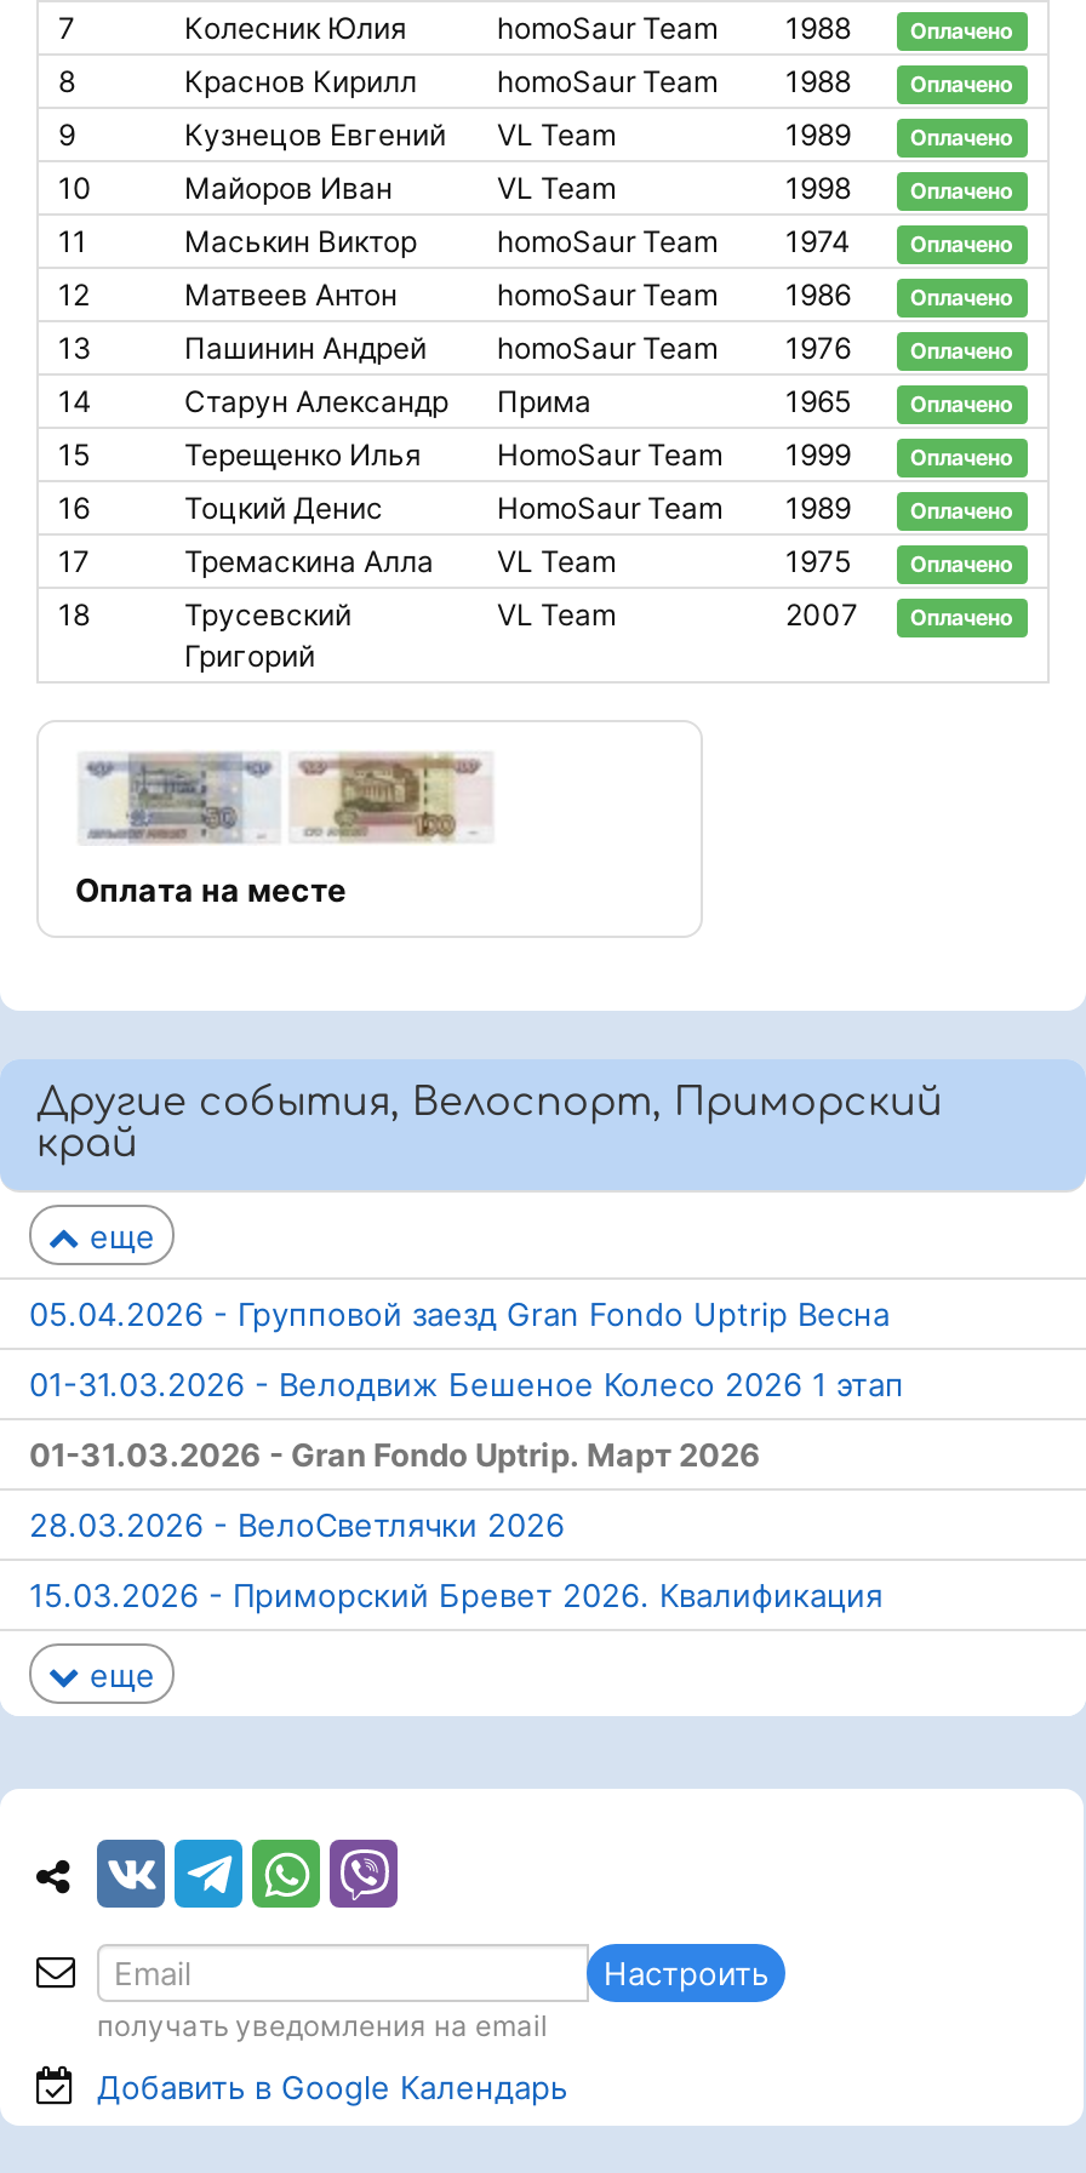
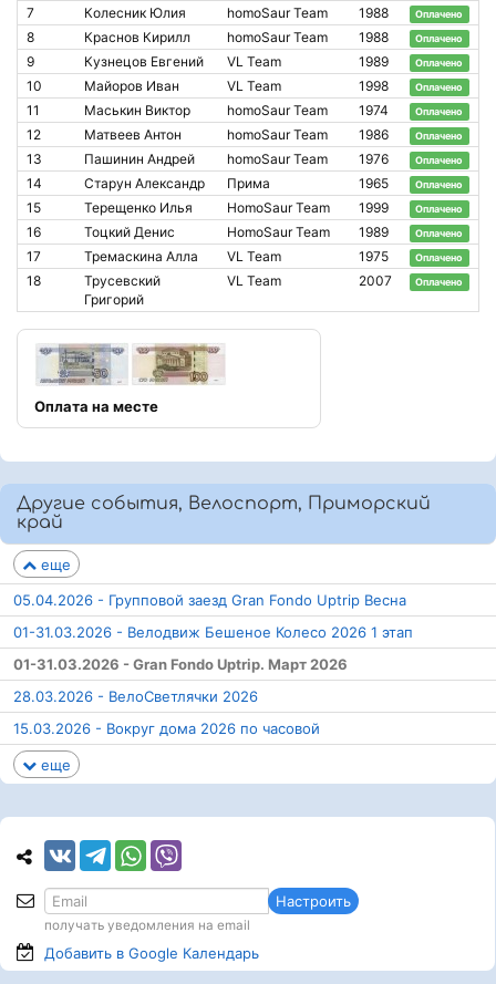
[29,1576,882,1615] 15.03.2026 - Приморский Бревет 2026. Квалификация -> [13,720,320,737] 15.03.2026 - Вокруг дома 2026 по часовой

